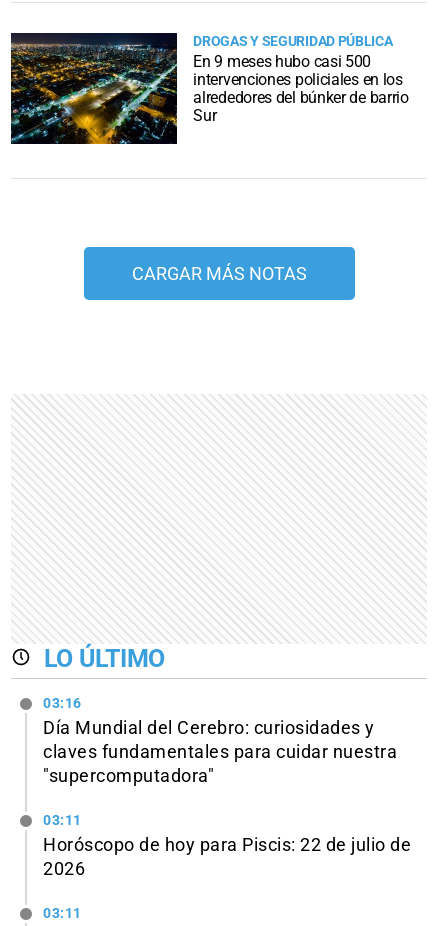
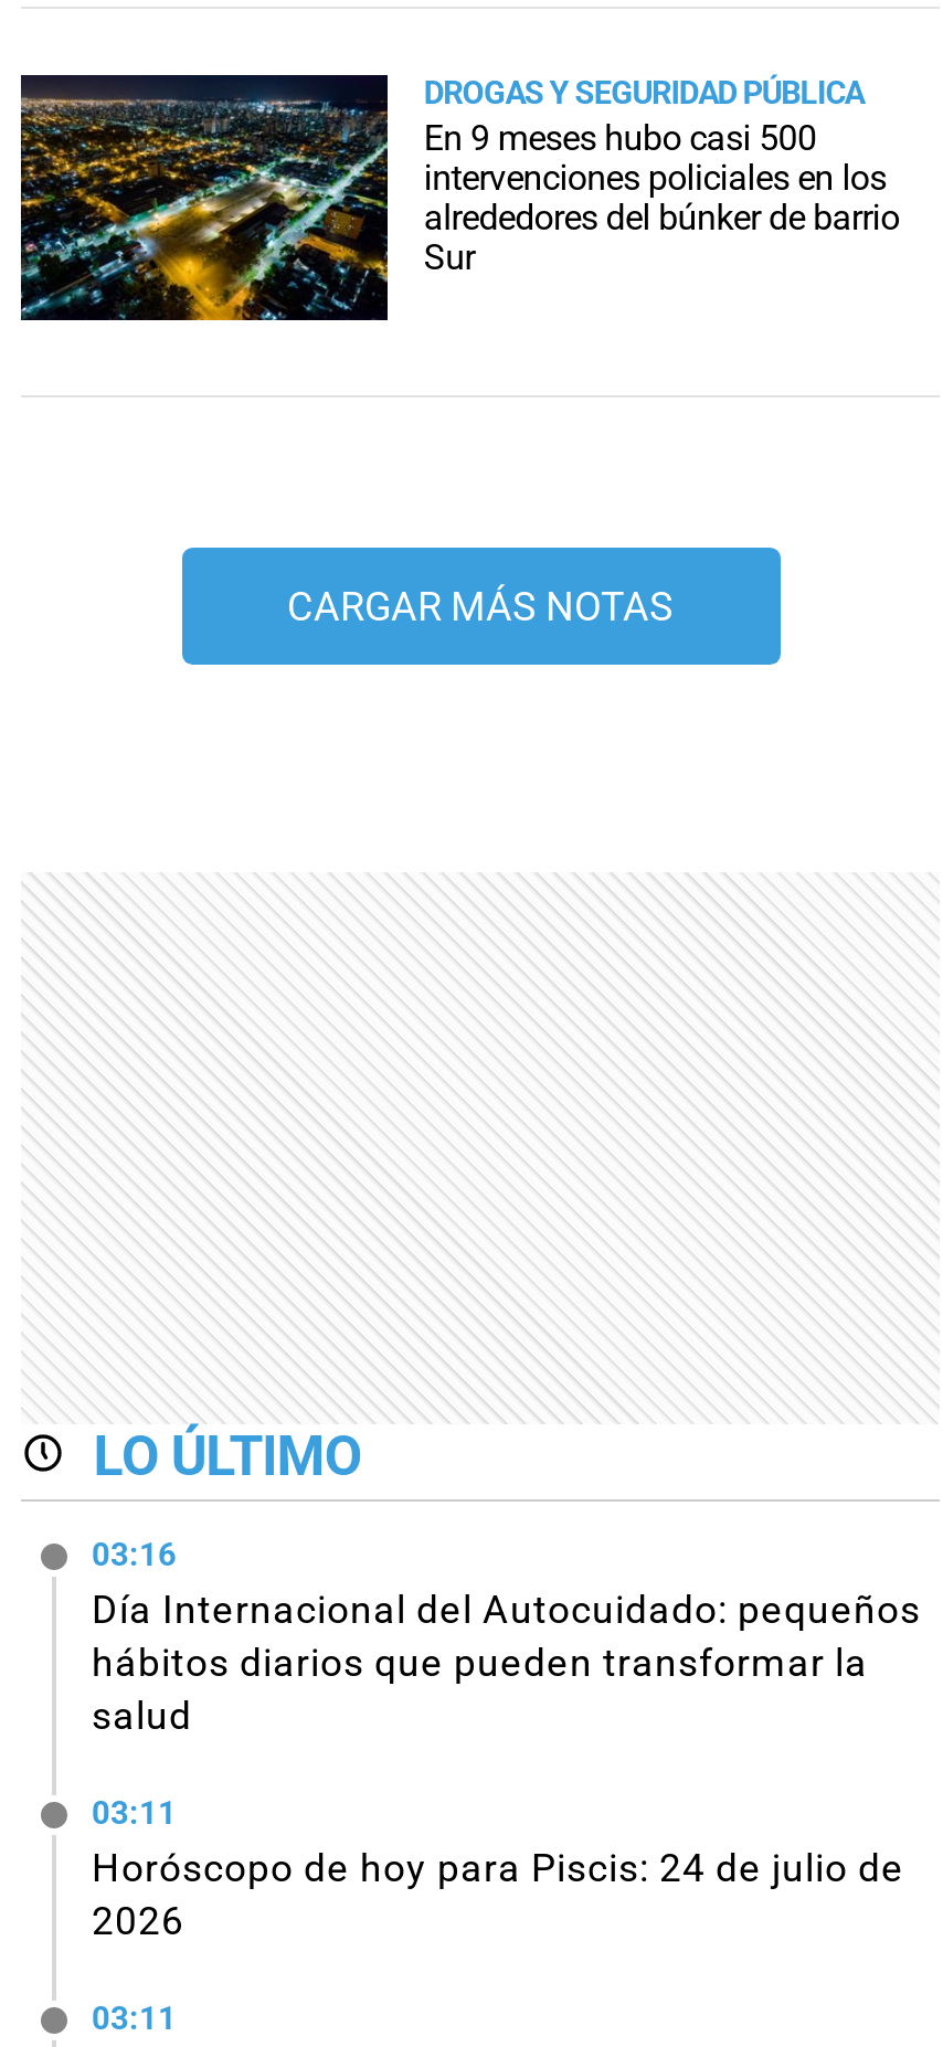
[43,718,397,786] Día Mundial del Cerebro: curiosidades y | claves fundamentales para cuidar nuestra | "supercomputadora" -> [92,1588,921,1738] Día Internacional del Autocuidado: pequeños | hábitos diarios que pueden transformar la | salud
[43,835,411,855] Horóscopo de hoy para Piscis: 22 de julio de -> [92,1846,904,1890] Horóscopo de hoy para Piscis: 24 de julio de

